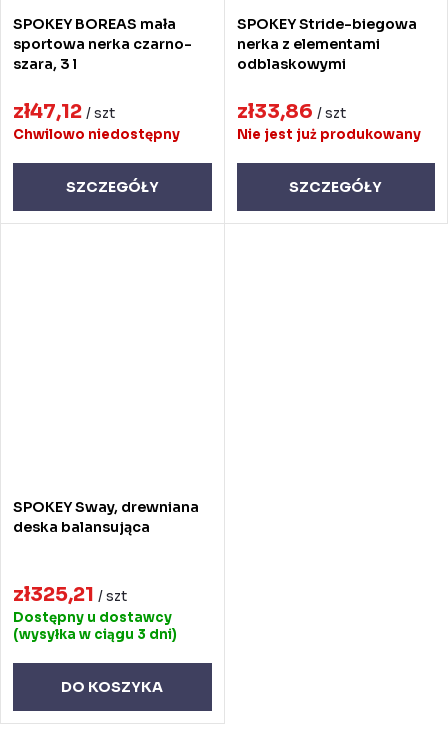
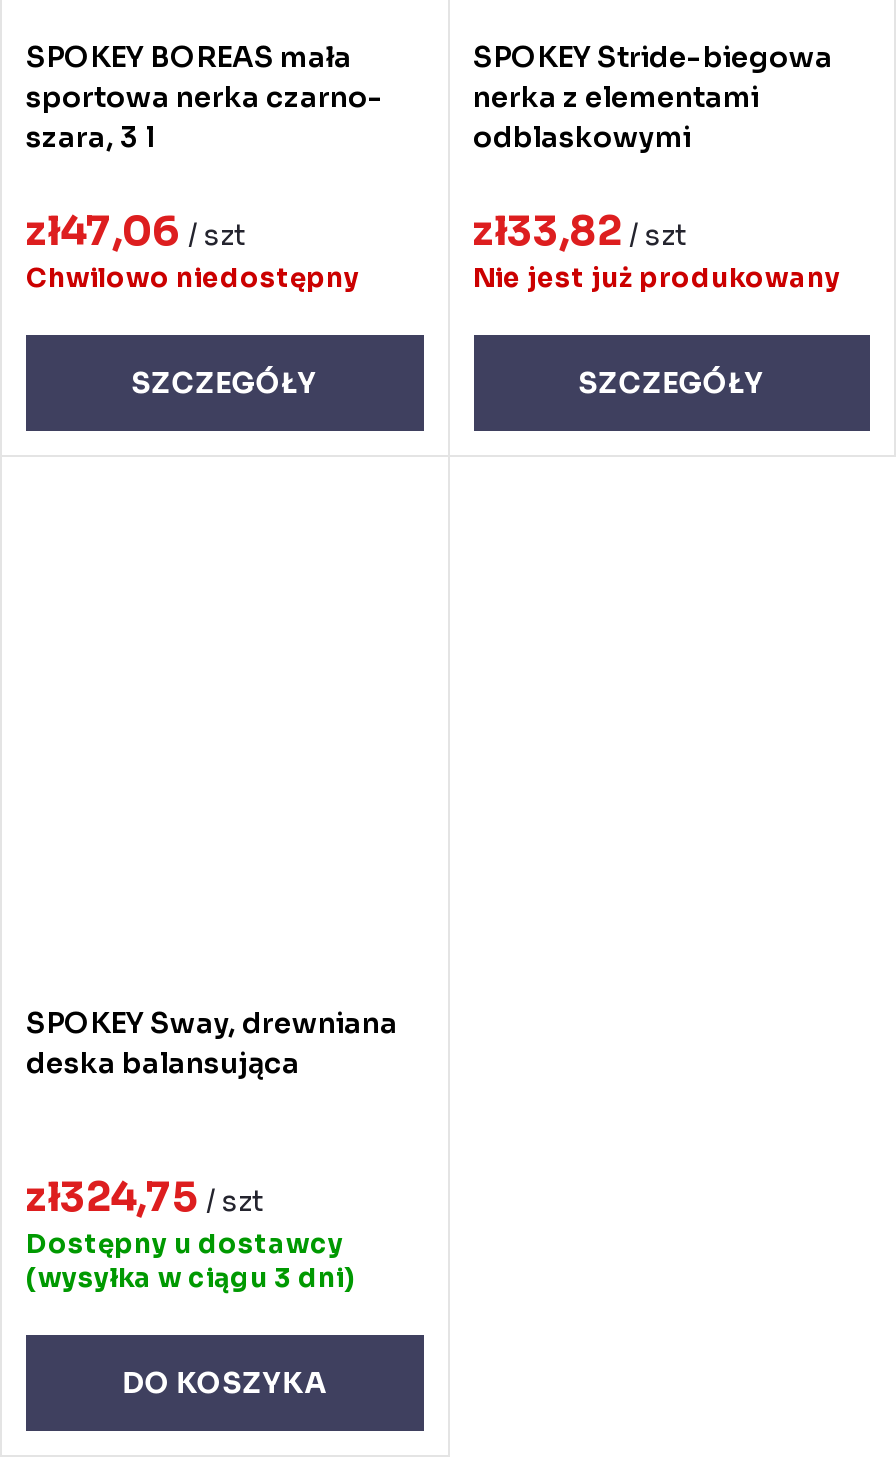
[13,98,115,123] zł47,12 / szt -> [26,206,246,256] zł47,06 / szt
[236,98,345,123] zł33,86 / szt -> [473,206,687,256] zł33,82 / szt
[13,581,127,606] zł325,21 / szt -> [26,1172,264,1222] zł324,75 / szt

